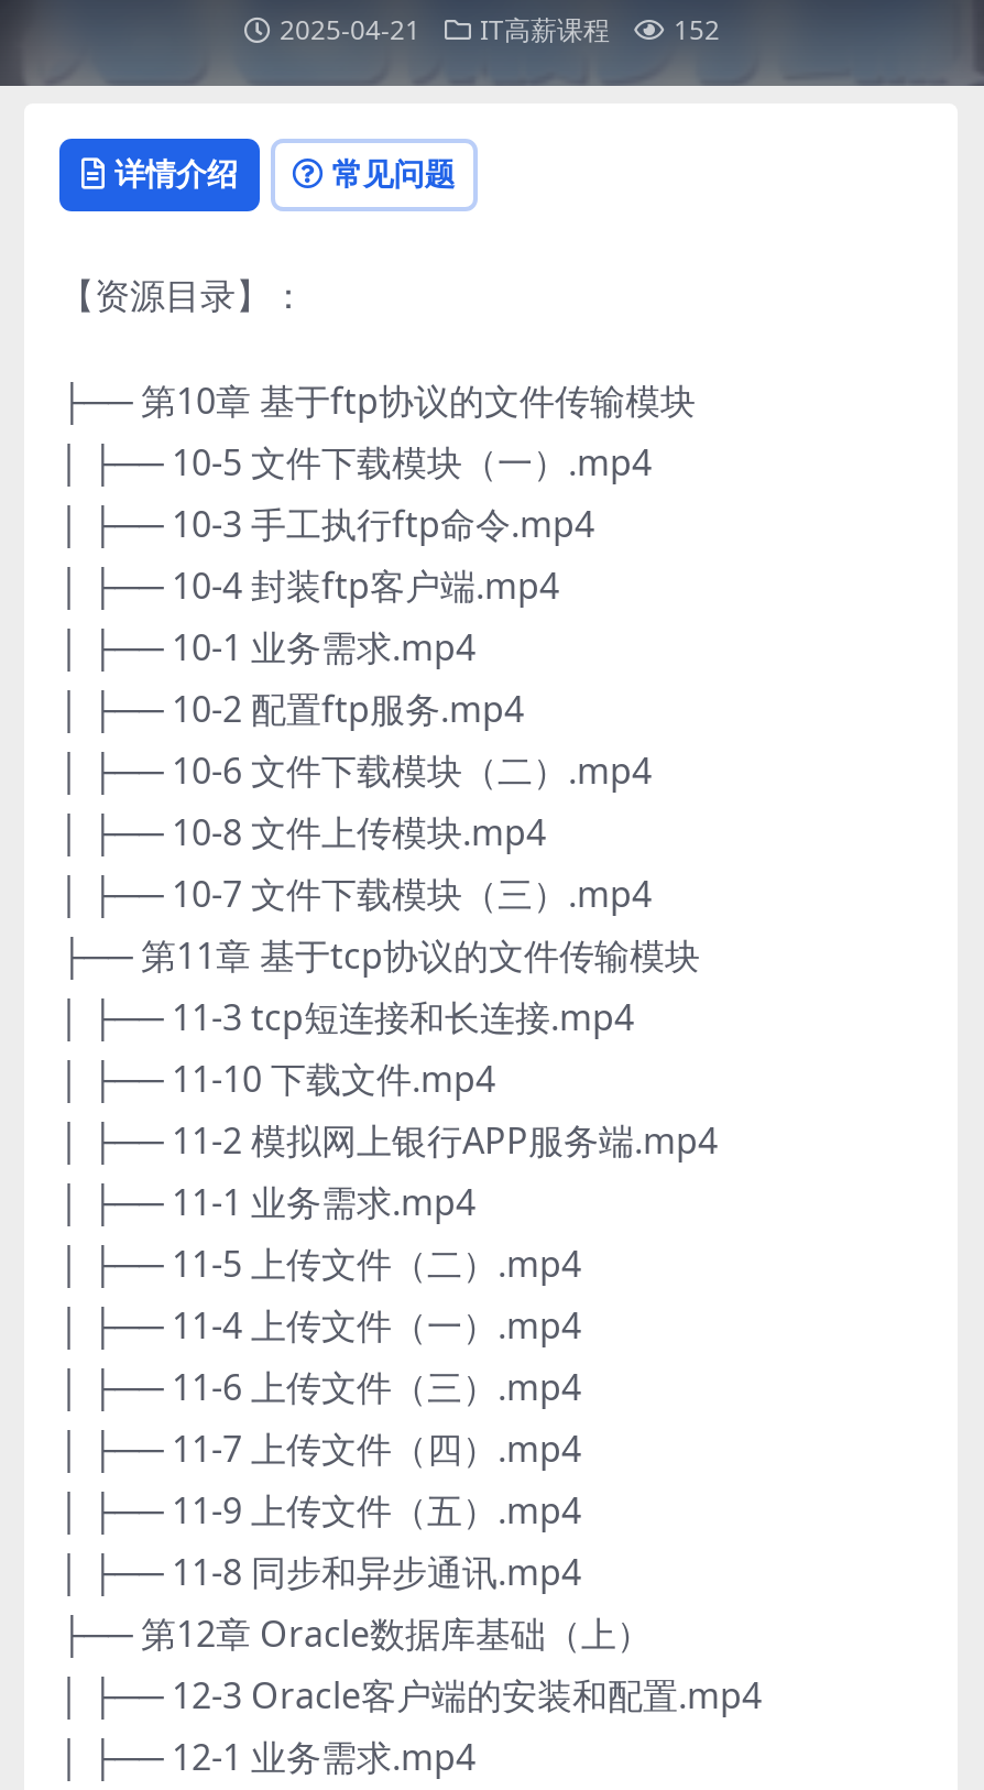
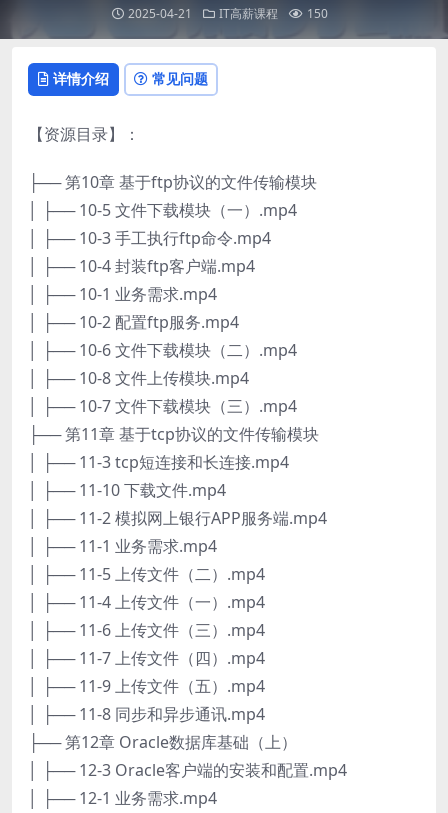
[280,11,720,48] 2025-04-21 IT高薪课程 152 -> [128,5,328,22] 2025-04-21 IT高薪课程 150

